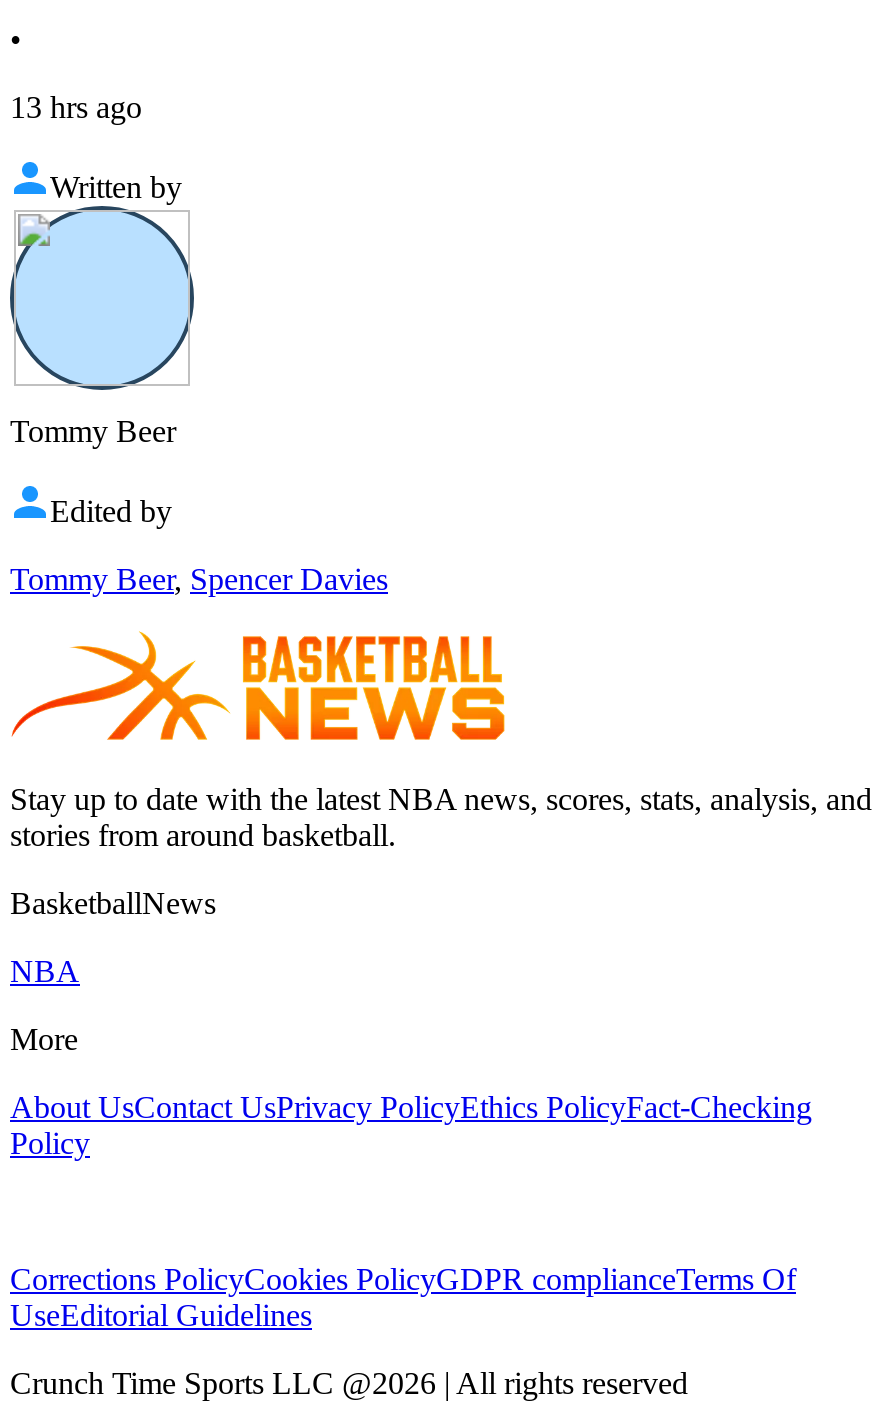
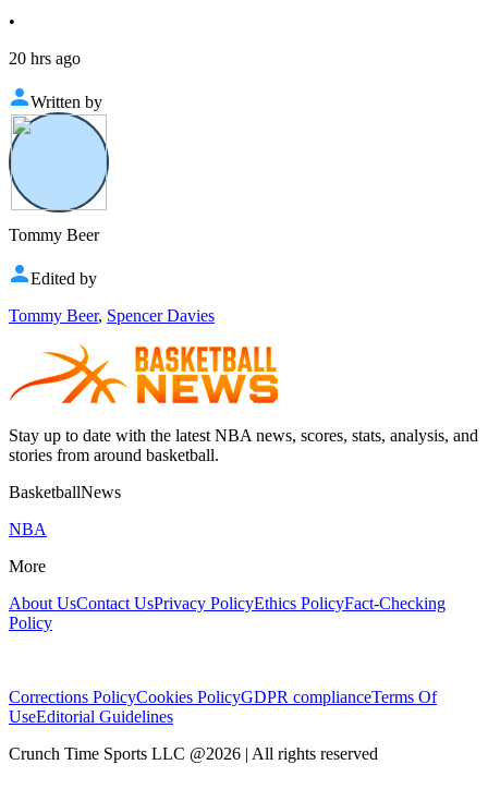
[10,90,142,124] 13 hrs ago -> [9,49,81,68] 20 hrs ago

